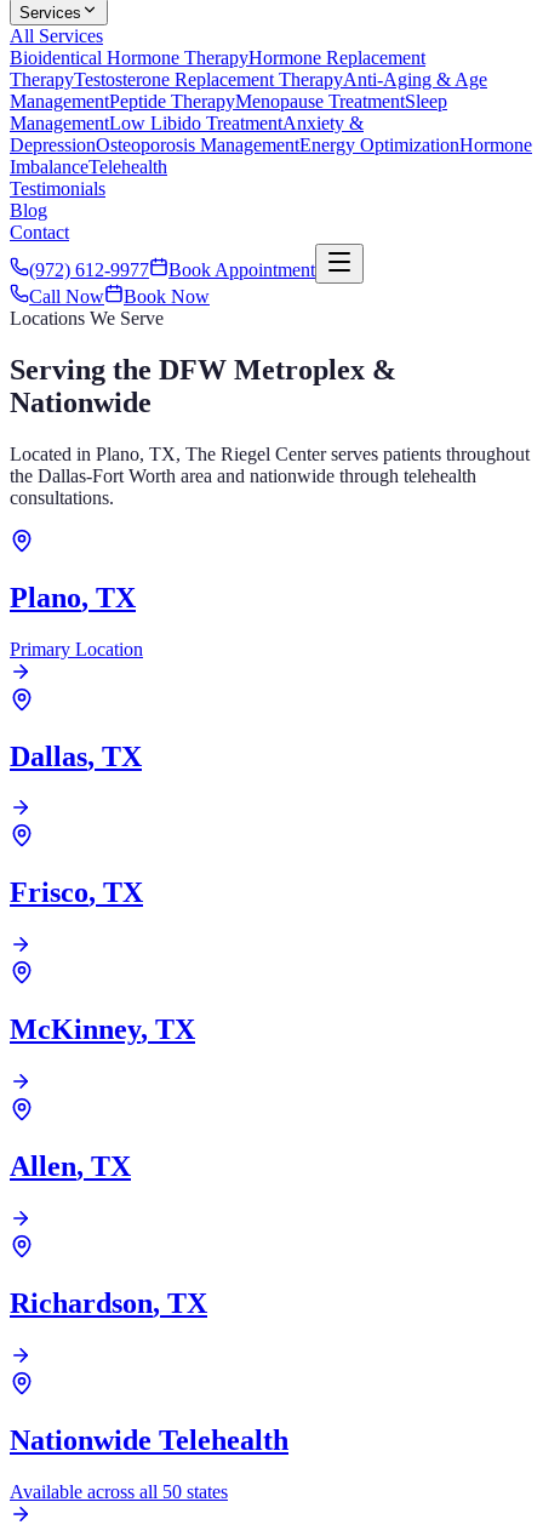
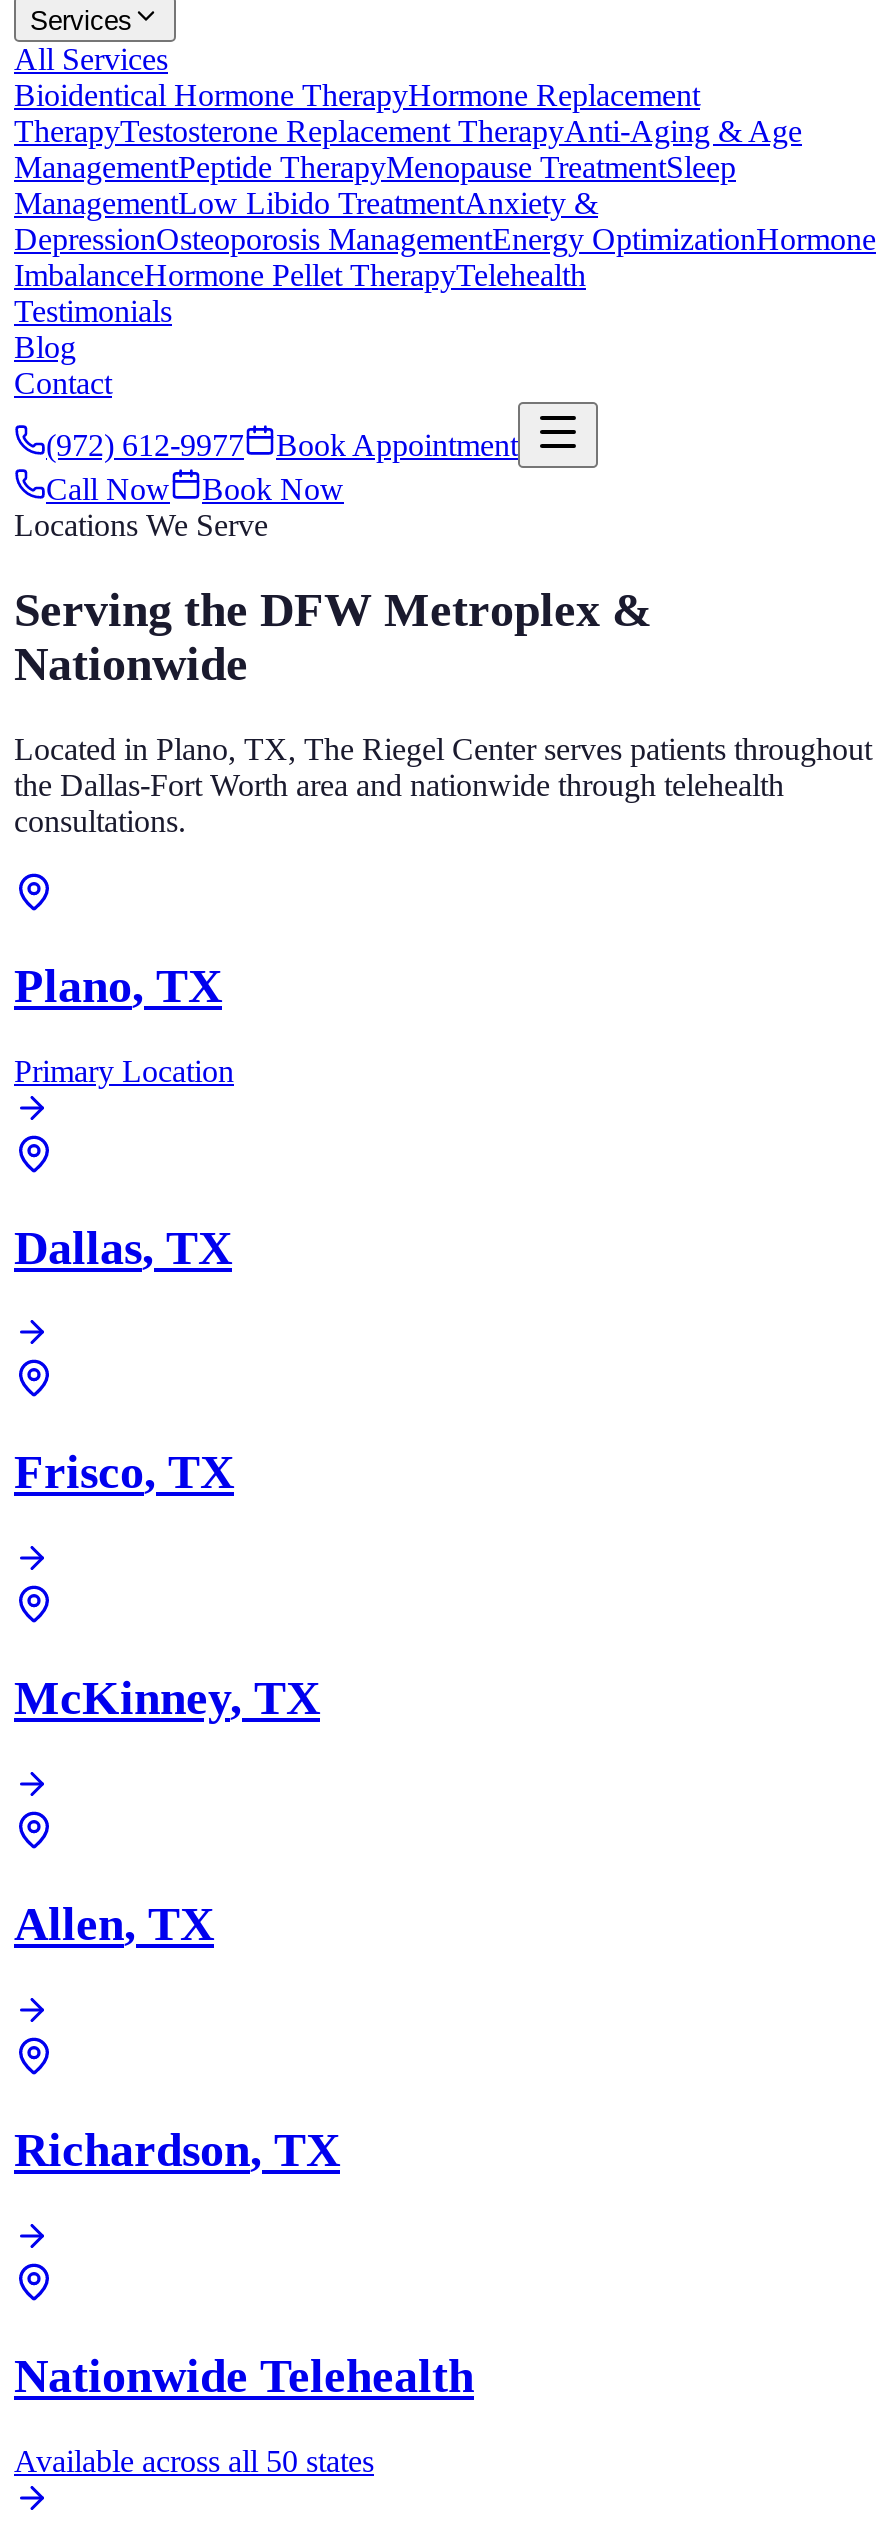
[10,156,167,177] ImbalanceTelehealth -> [14,258,586,292] ImbalanceHormone Pellet TherapyTelehealth

